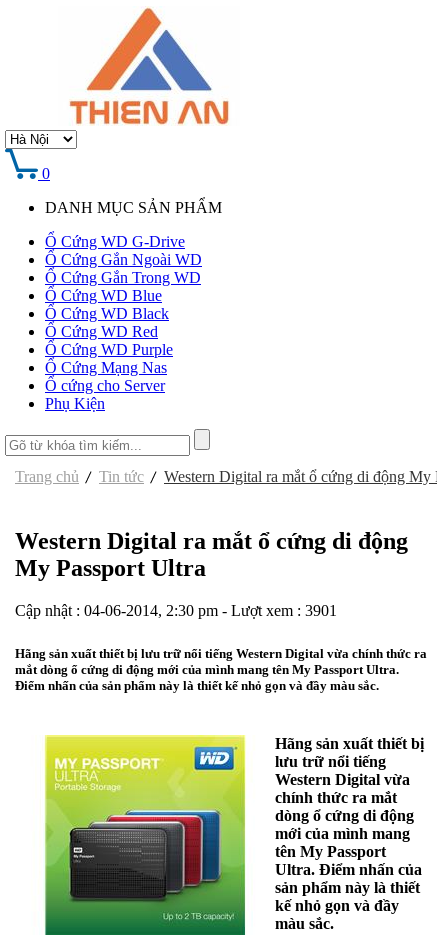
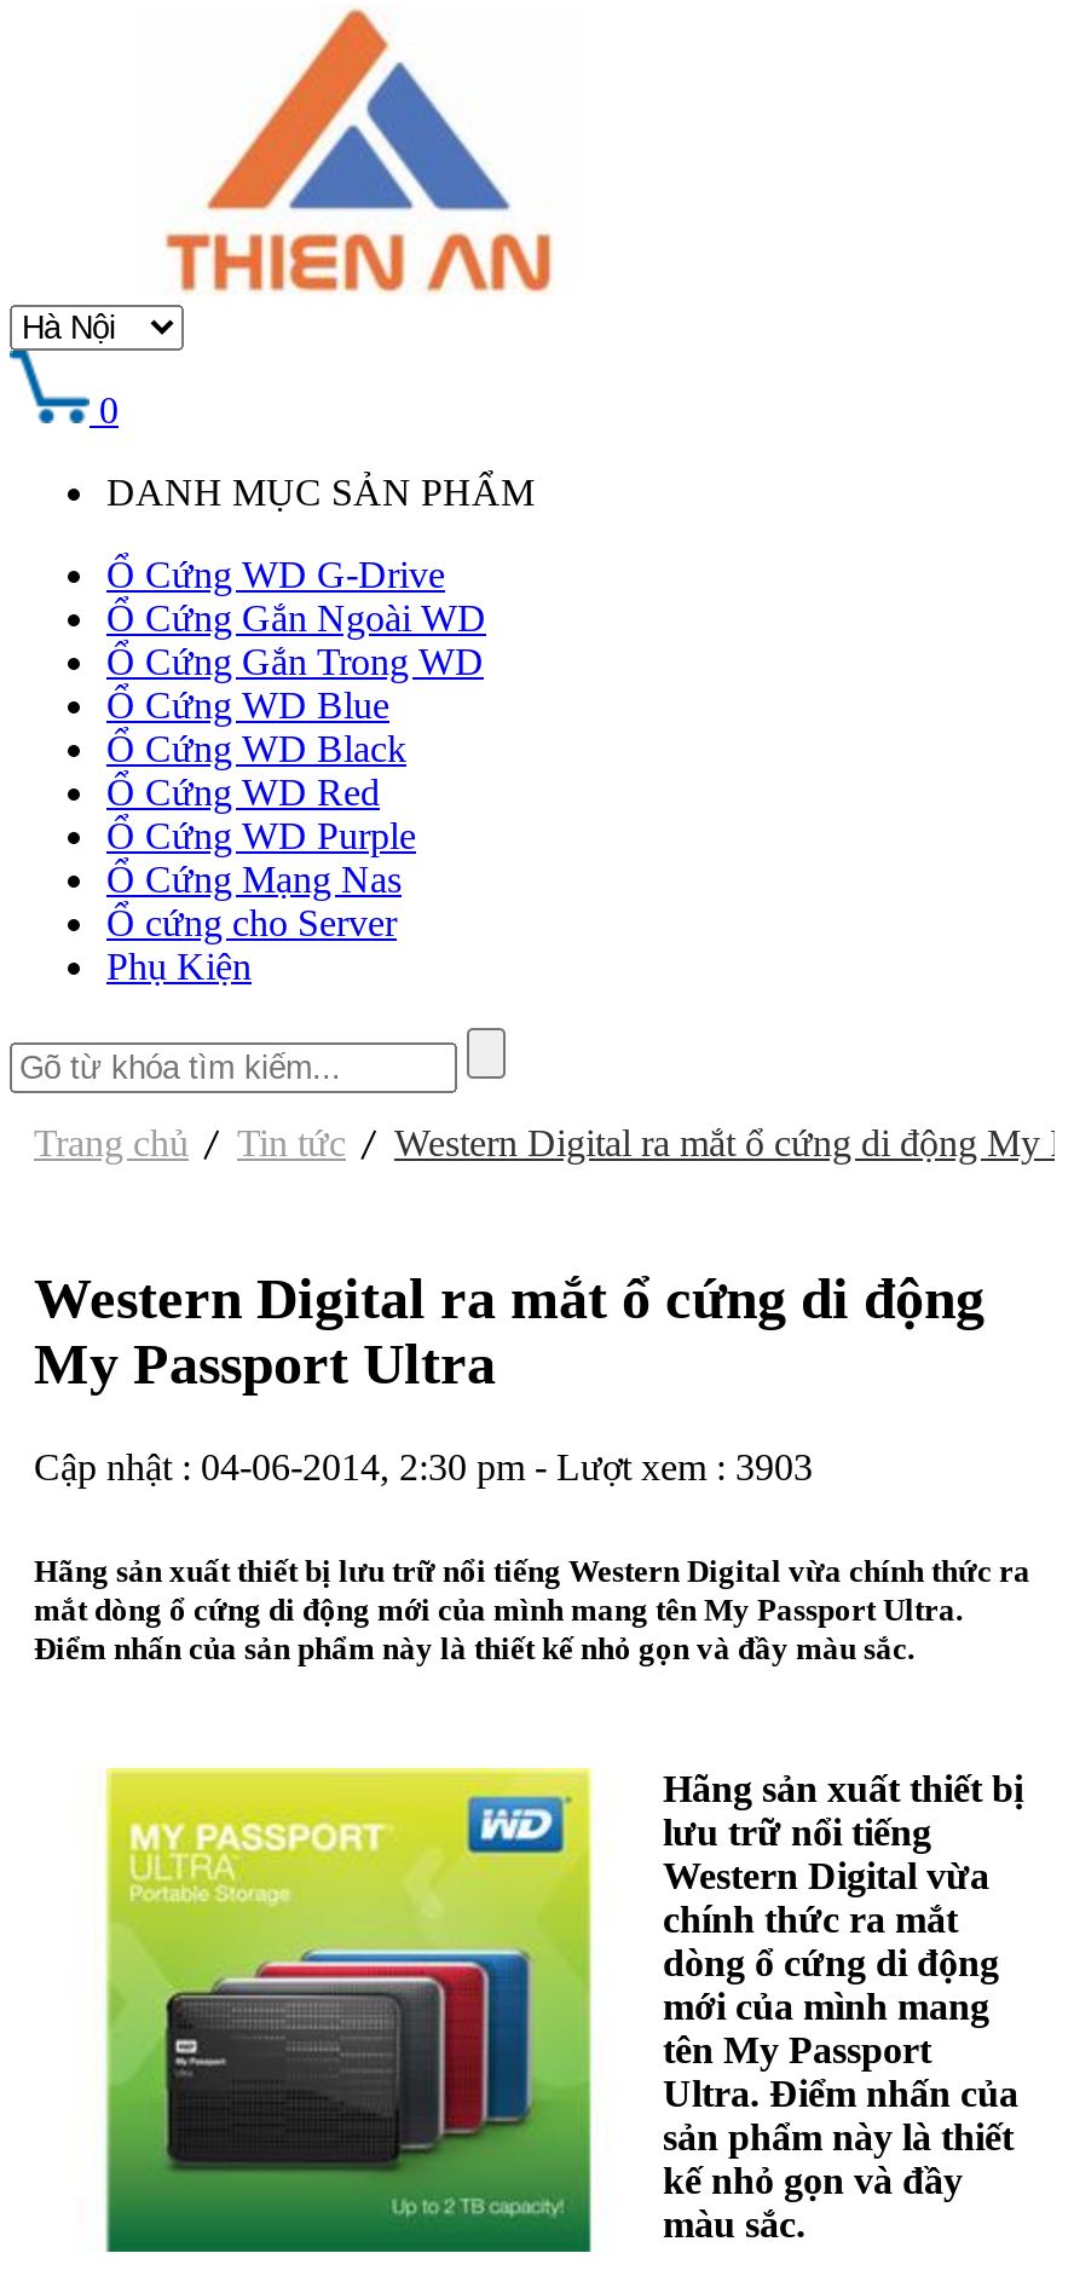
[15,602,337,619] Cập nhật : 04-06-2014, 2:30 pm - Lượt xem : 3901 -> [34,1446,813,1487] Cập nhật : 04-06-2014, 2:30 pm - Lượt xem : 3903

